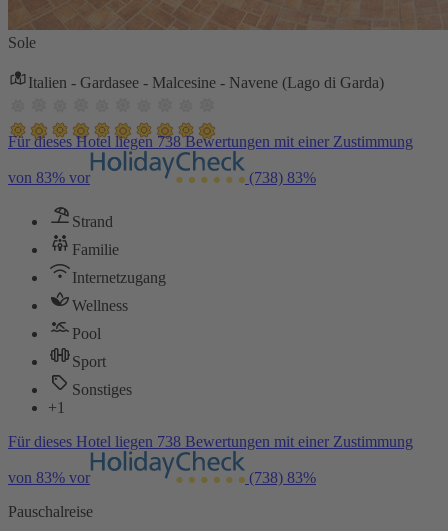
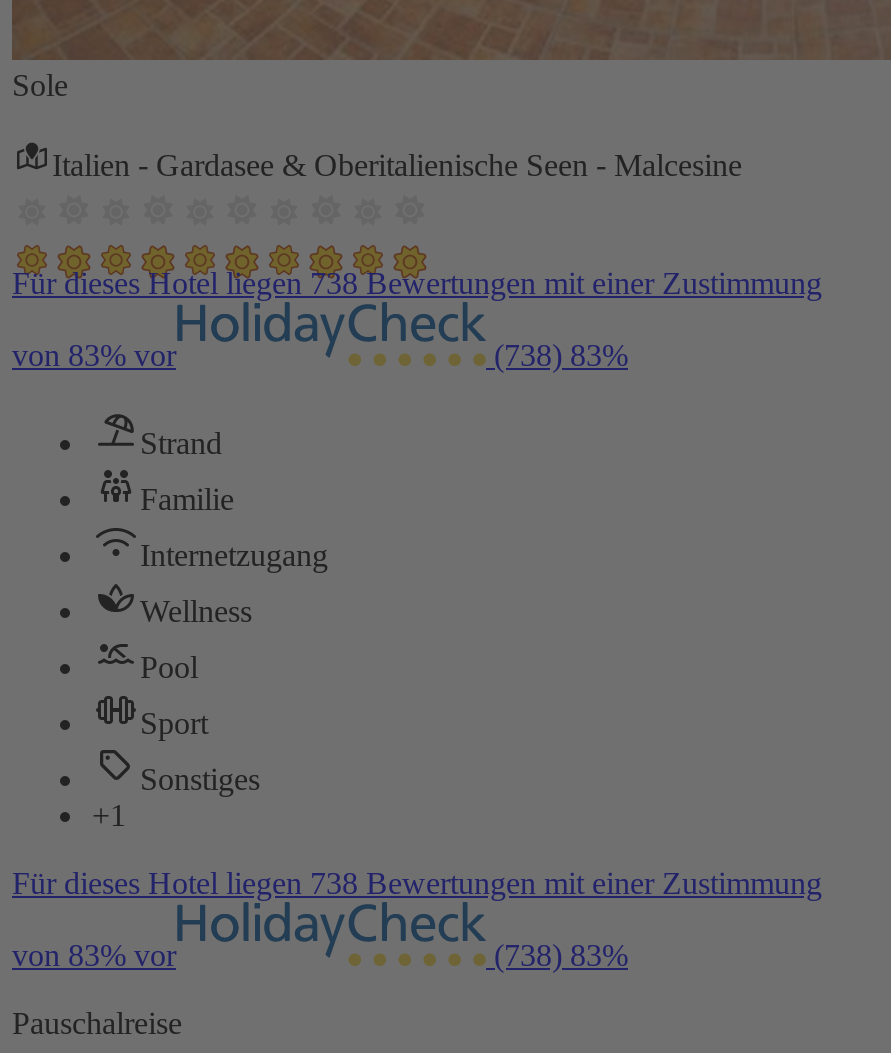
[28,74,384,91] Italien - Gardasee - Malcesine - Navene (Lago di Garda) -> [52,148,742,182] Italien - Gardasee & Oberitalienische Seen - Malcesine

